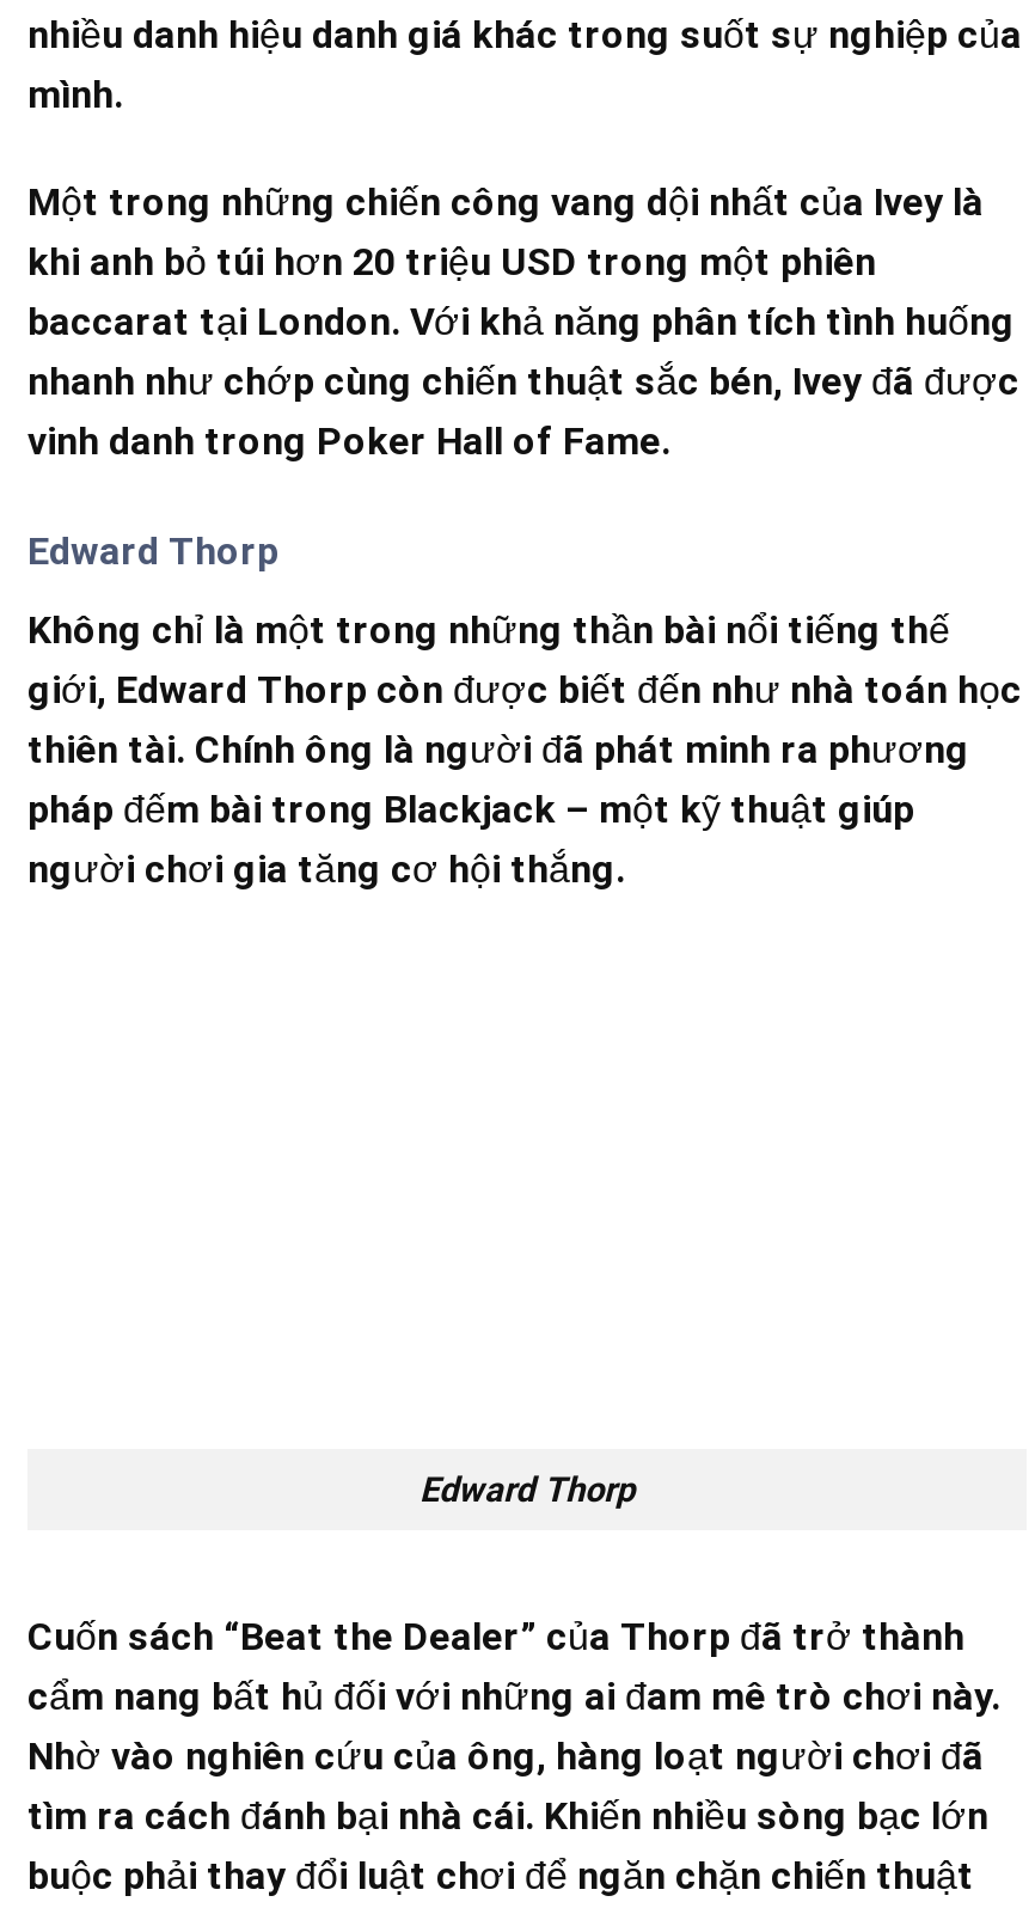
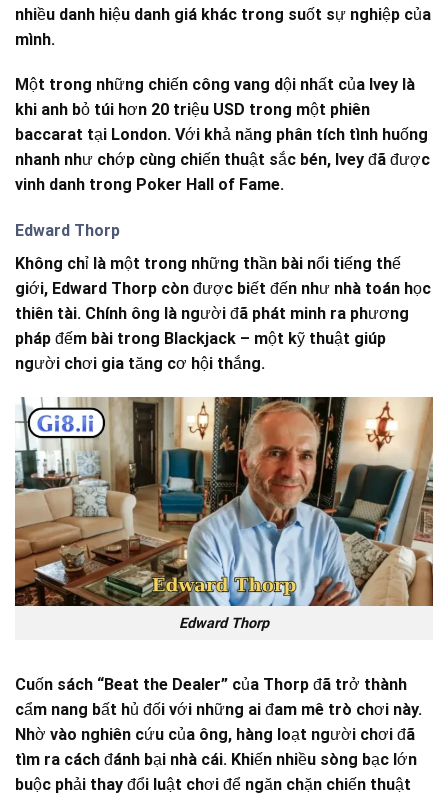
none -> [14,396,434,607] [image]

